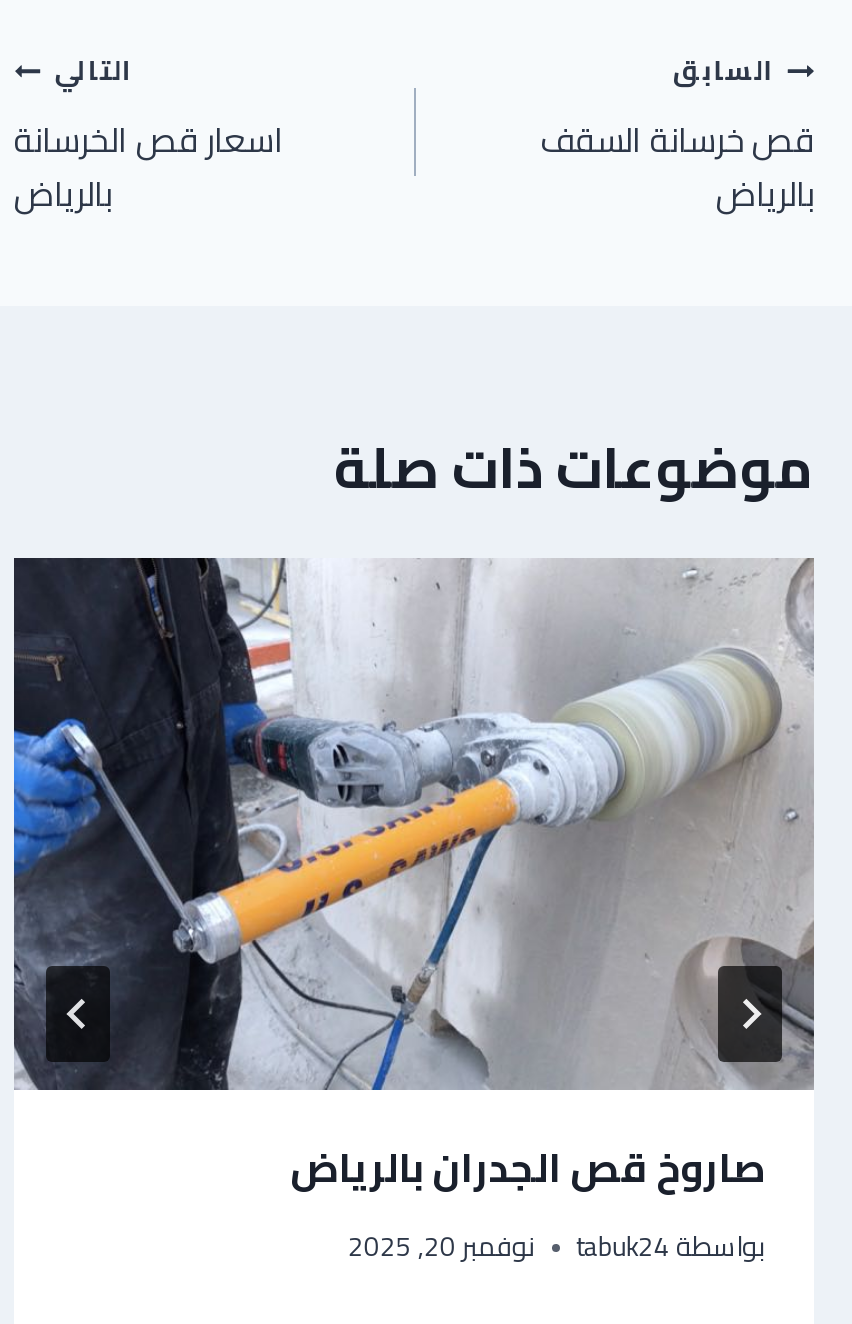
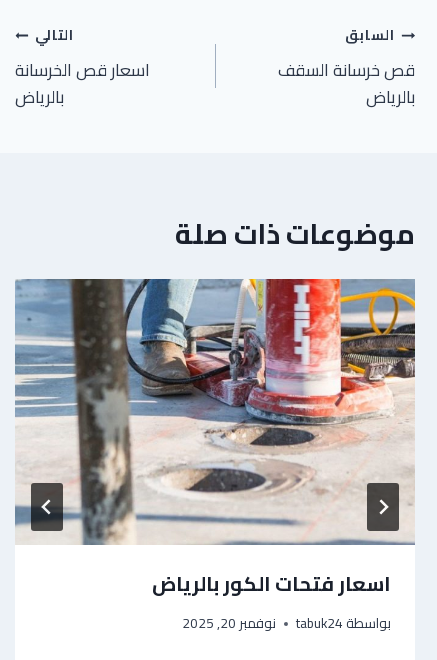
[12,558,816,1205] [image] | صاروخ قص الجدران بالرياض -> [14,278,416,602] [image] | اسعار فتحات الكور بالرياض

